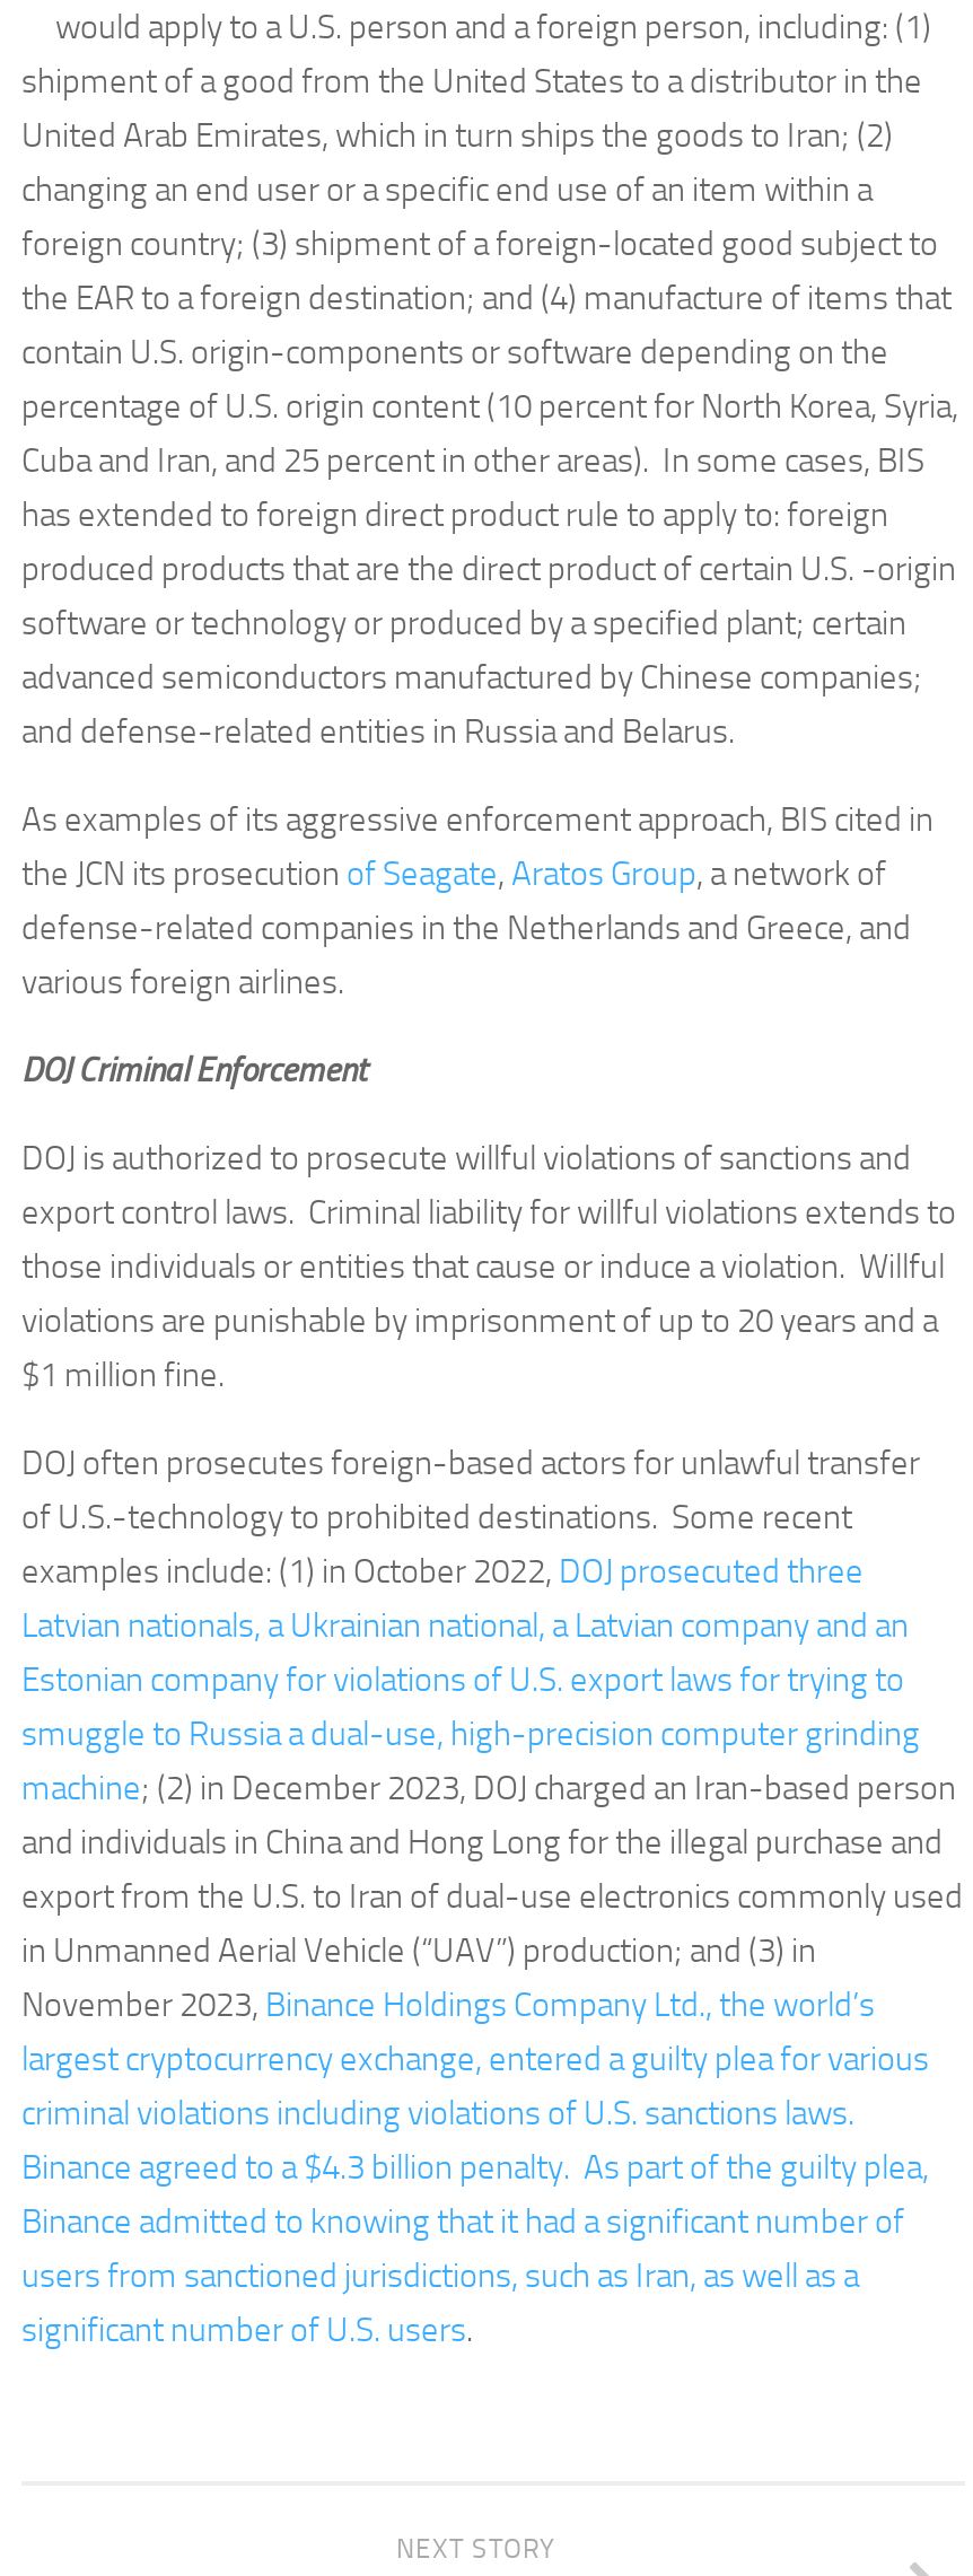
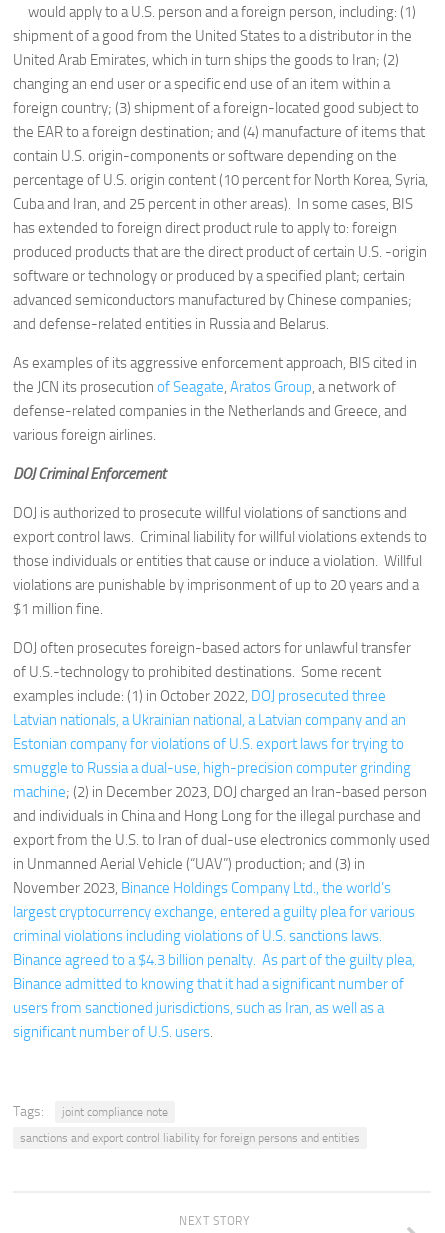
none -> [13,1103,360,1145] Tags: | joint compliance note | sanctions and export control liability for foreign persons and entities

